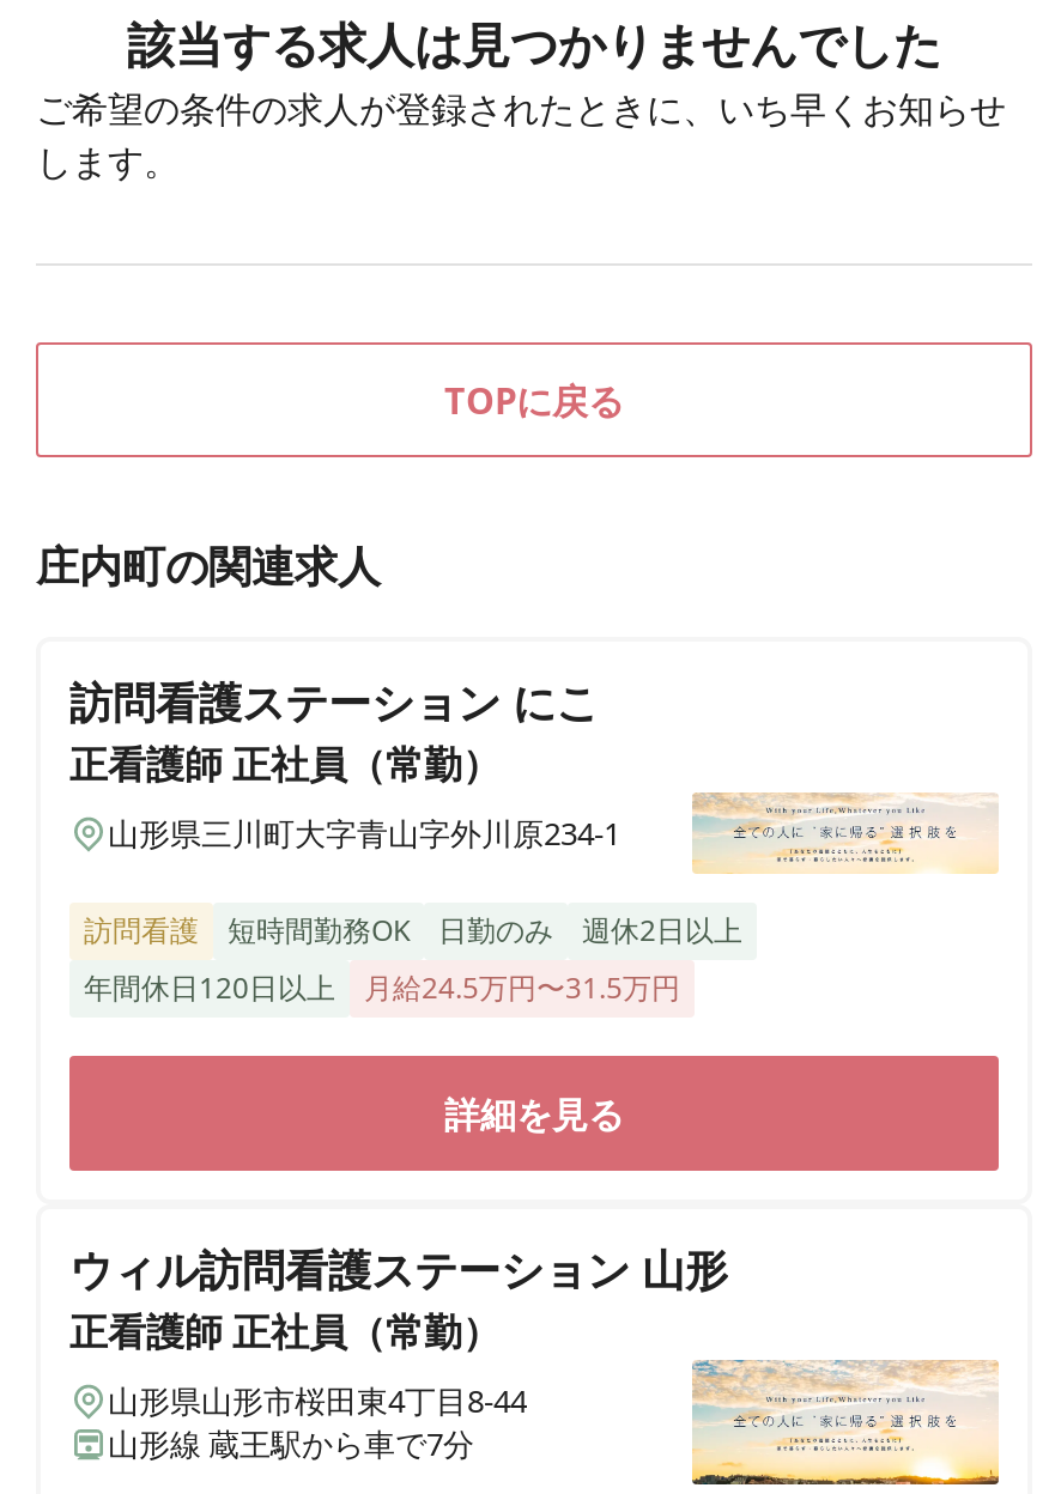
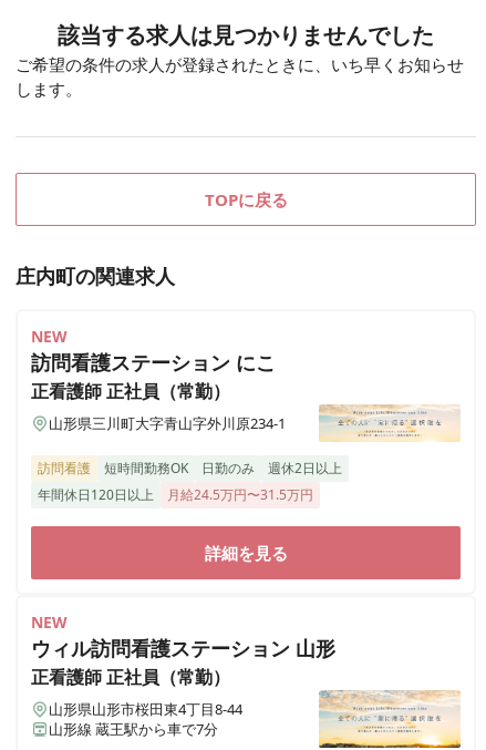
none -> [31,326,68,347] NEW
none -> [31,612,68,633] NEW

